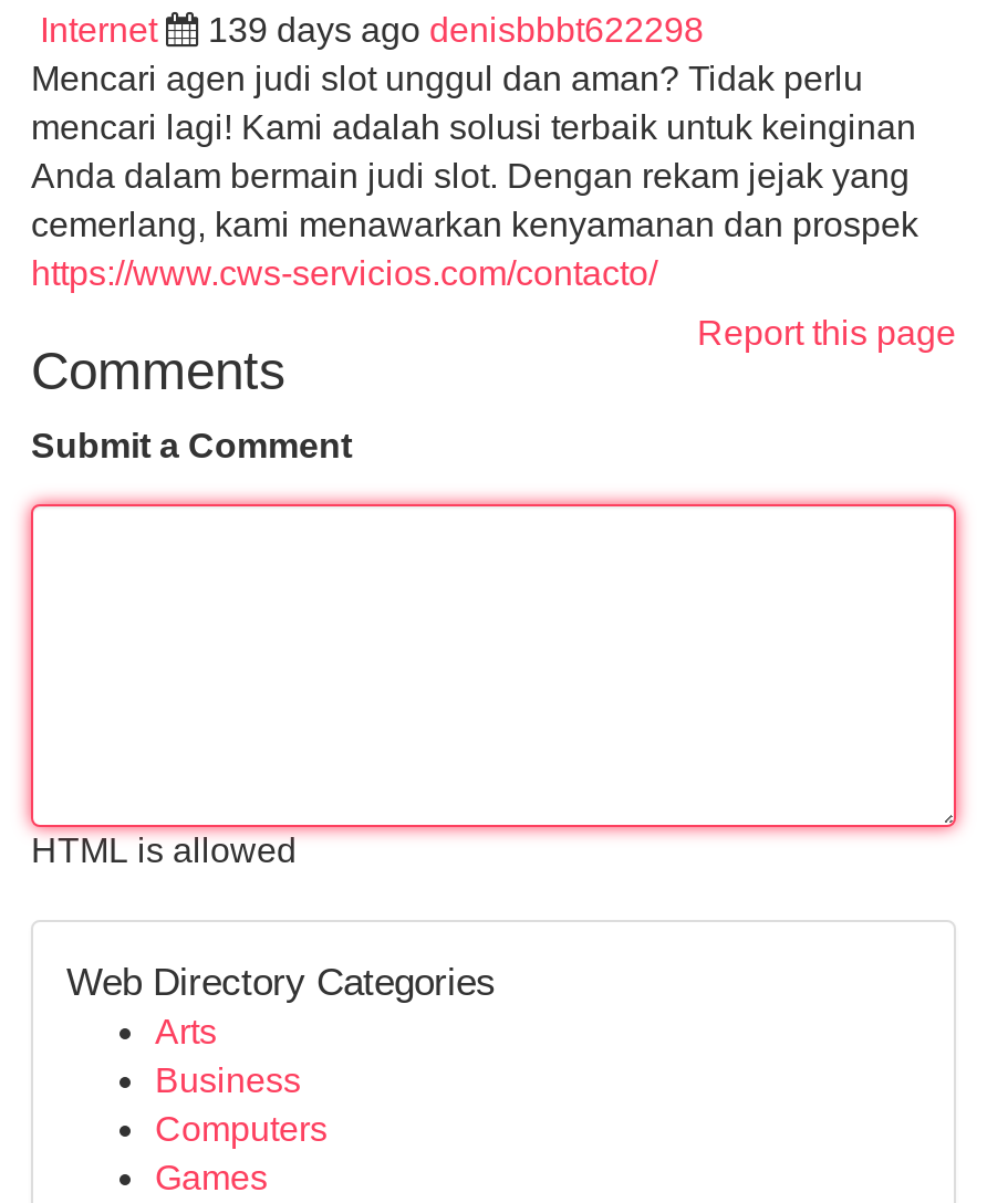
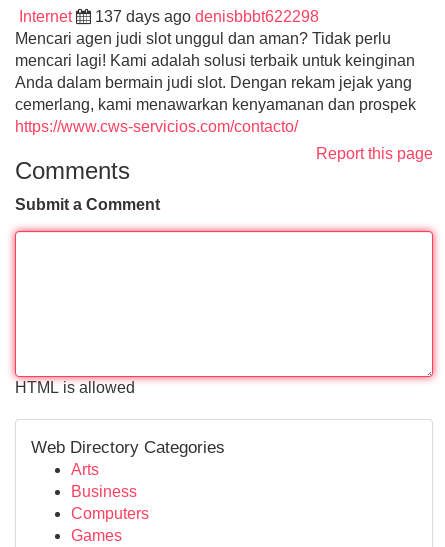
[208,11,704,49] 139 days ago denisbbbt622298 -> [95,8,319,25] 137 days ago denisbbbt622298

